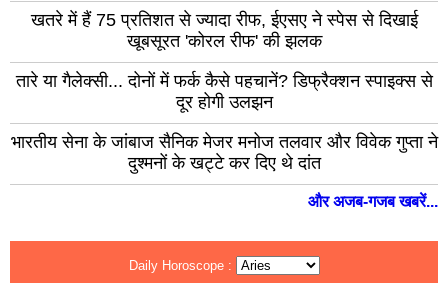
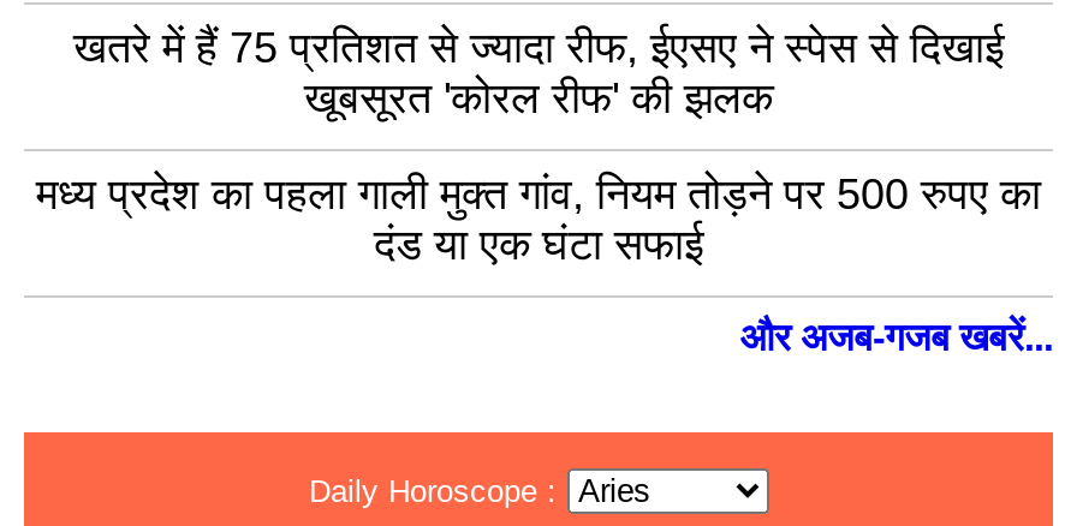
[10,71,437,173] तारे या गैलेक्सी... दोनों में फर्क कैसे पहचानें? डिफ्रैक्शन स्पाइक्स से | दूर होगी उलझन | भारतीय सेना के जांबाज सैनिक मेजर मनोज तलवार और विवेक गुप्ता ने | दुश्मनों के खट्टे कर दिए थे दांत -> [36,170,1041,269] मध्य प्रदेश का पहला गाली मुक्त गांव, नियम तोड़ने पर 500 रुपए का | दंड या एक घंटा सफाई

